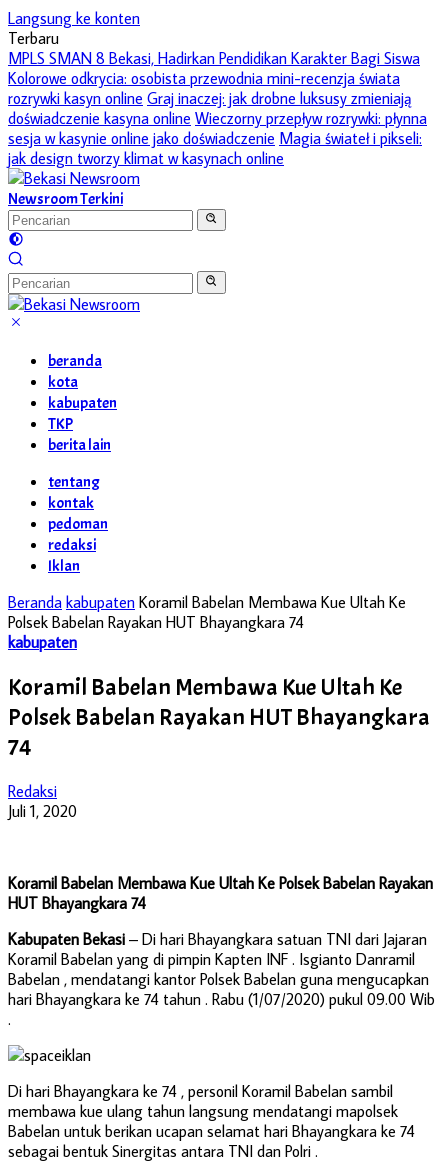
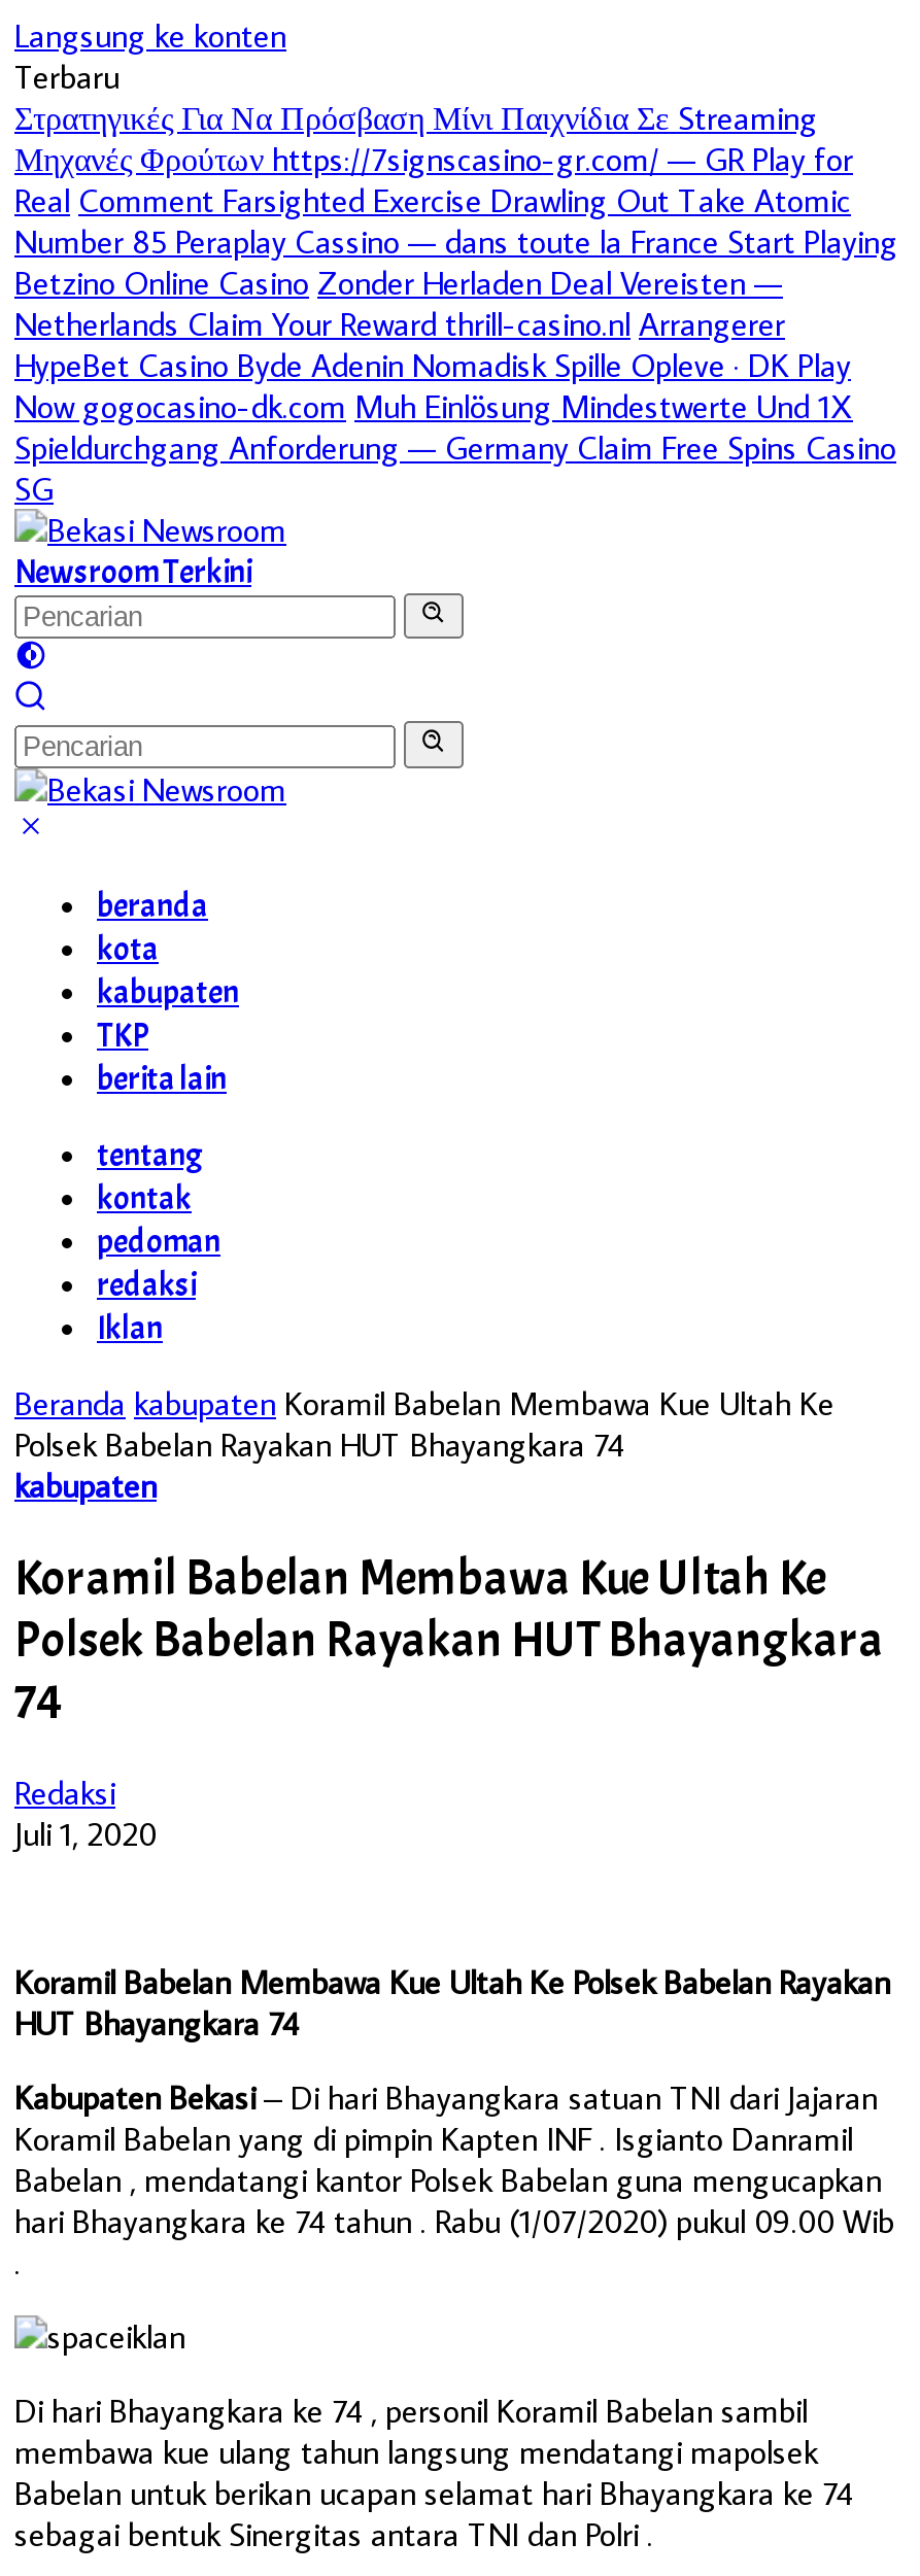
[8,48,427,168] MPLS SMAN 8 Bekasi, Hadirkan Pendidikan Karakter Bagi Siswa | Kolorowe odkrycia: osobista przewodnia mini-recenzja świata | rozrywki kasyn online Graj inaczej: jak drobne luksusy zmieniają | doświadczenie kasyna online Wieczorny przepływ rozrywki: płynna | sesja w kasynie online jako doświadczenie Magia świateł i pikseli: | jak design tworzy klimat w kasynach online -> [14,97,898,509] Στρατηγικές Για Να Πρόσβαση Μίνι Παιχνίδια Σε Streaming | Μηχανές Φρούτων https://7signscasino-gr.com/ — GR Play for | Real Comment Farsighted Exercise Drawling Out Take Atomic | Number 85 Peraplay Cassino — dans toute la France Start Playing | Betzino Online Casino Zonder Herladen Deal Vereisten — | Netherlands Claim Your Reward thrill-casino.nl Arrangerer | HypeBet Casino Byde Adenin Nomadisk Spille Opleve · DK Play | Now gogocasino-dk.com Muh Einlösung Mindestwerte Und 1X | Spieldurchgang Anforderung — Germany Claim Free Spins Casino | SG

